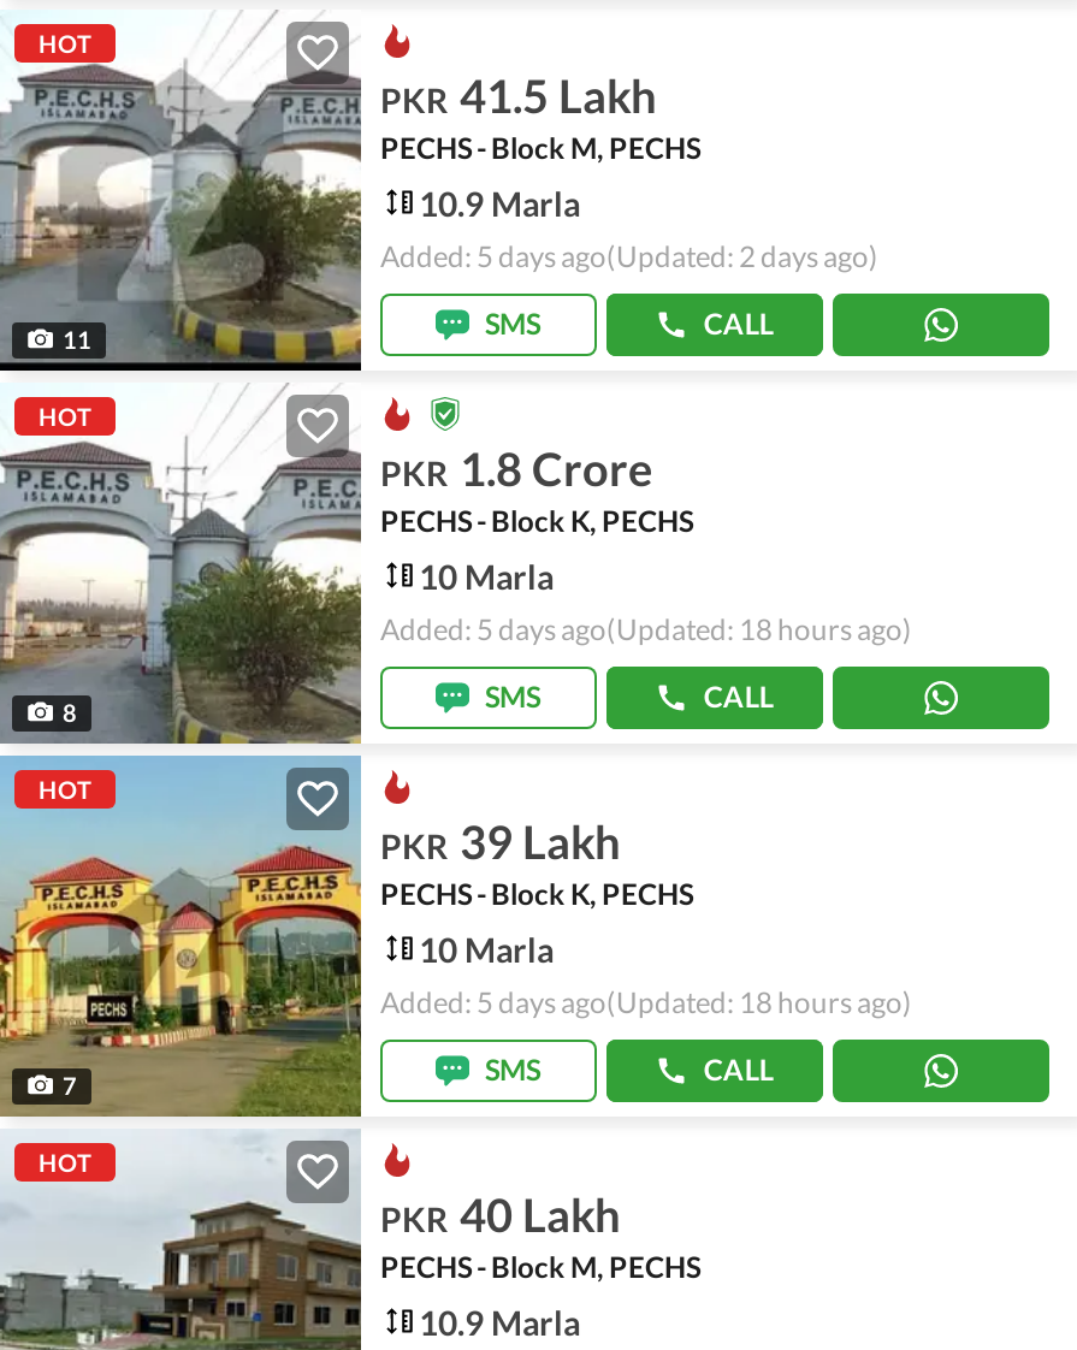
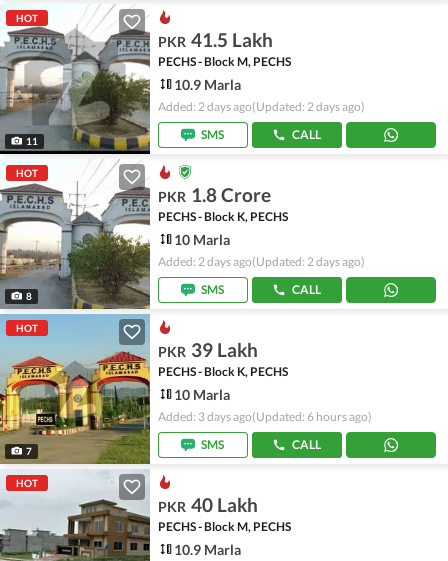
[380,238,878,274] Added: 5 days ago(Updated: 2 days ago) -> [158,99,365,114] Added: 2 days ago(Updated: 2 days ago)
[380,611,912,647] Added: 5 days ago(Updated: 18 hours ago) -> [158,254,365,269] Added: 2 days ago(Updated: 2 days ago)
[380,984,912,1020] Added: 5 days ago(Updated: 18 hours ago) -> [158,409,372,424] Added: 3 days ago(Updated: 6 hours ago)

